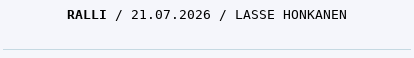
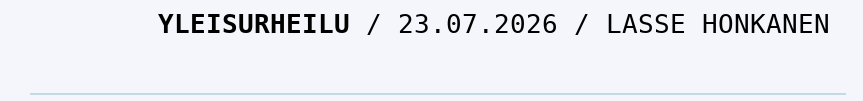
[67,7,211,22] RALLI | 21.07.2026 -> [158,9,558,39] YLEISURHEILU | 23.07.2026

